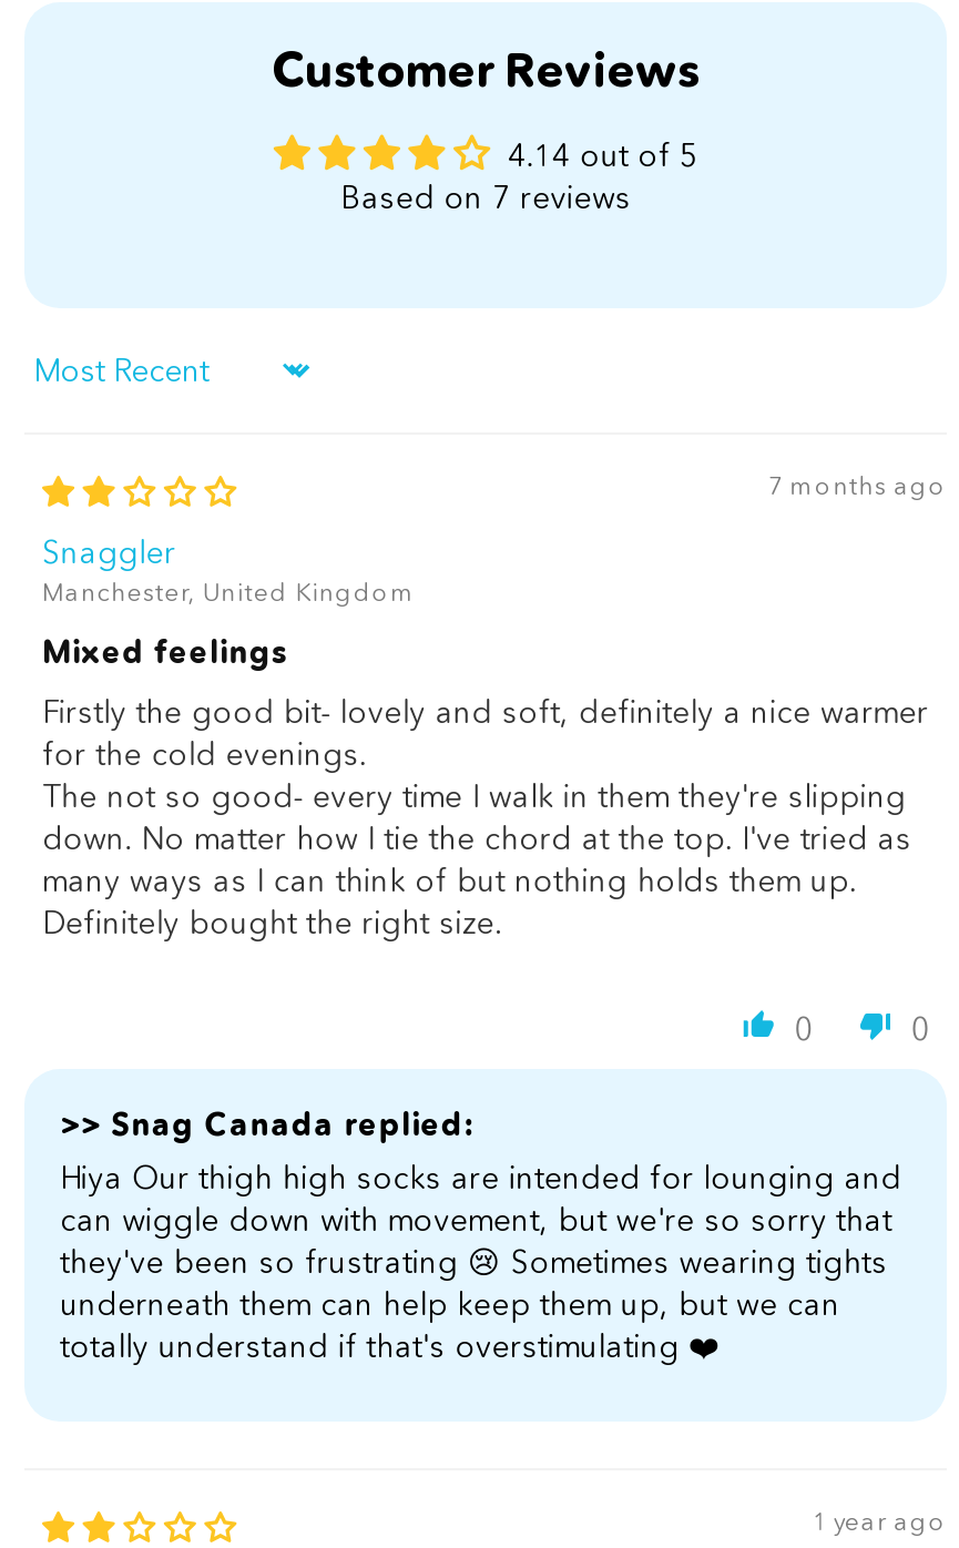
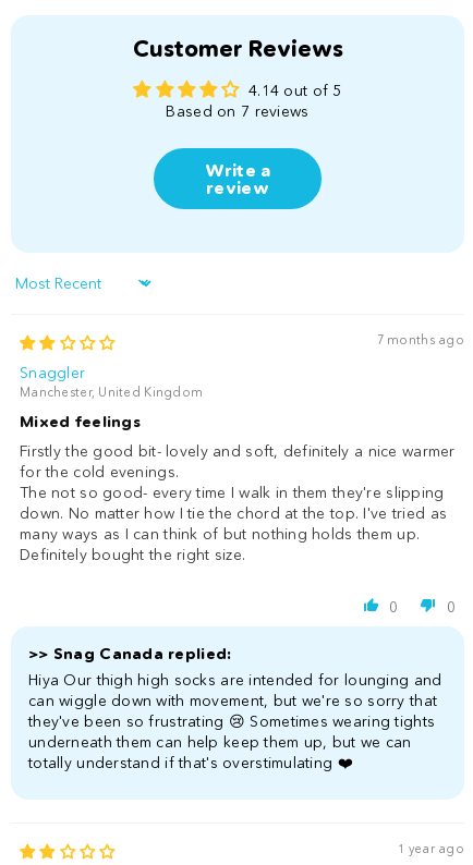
none -> [204,159,271,198] Write a | review

